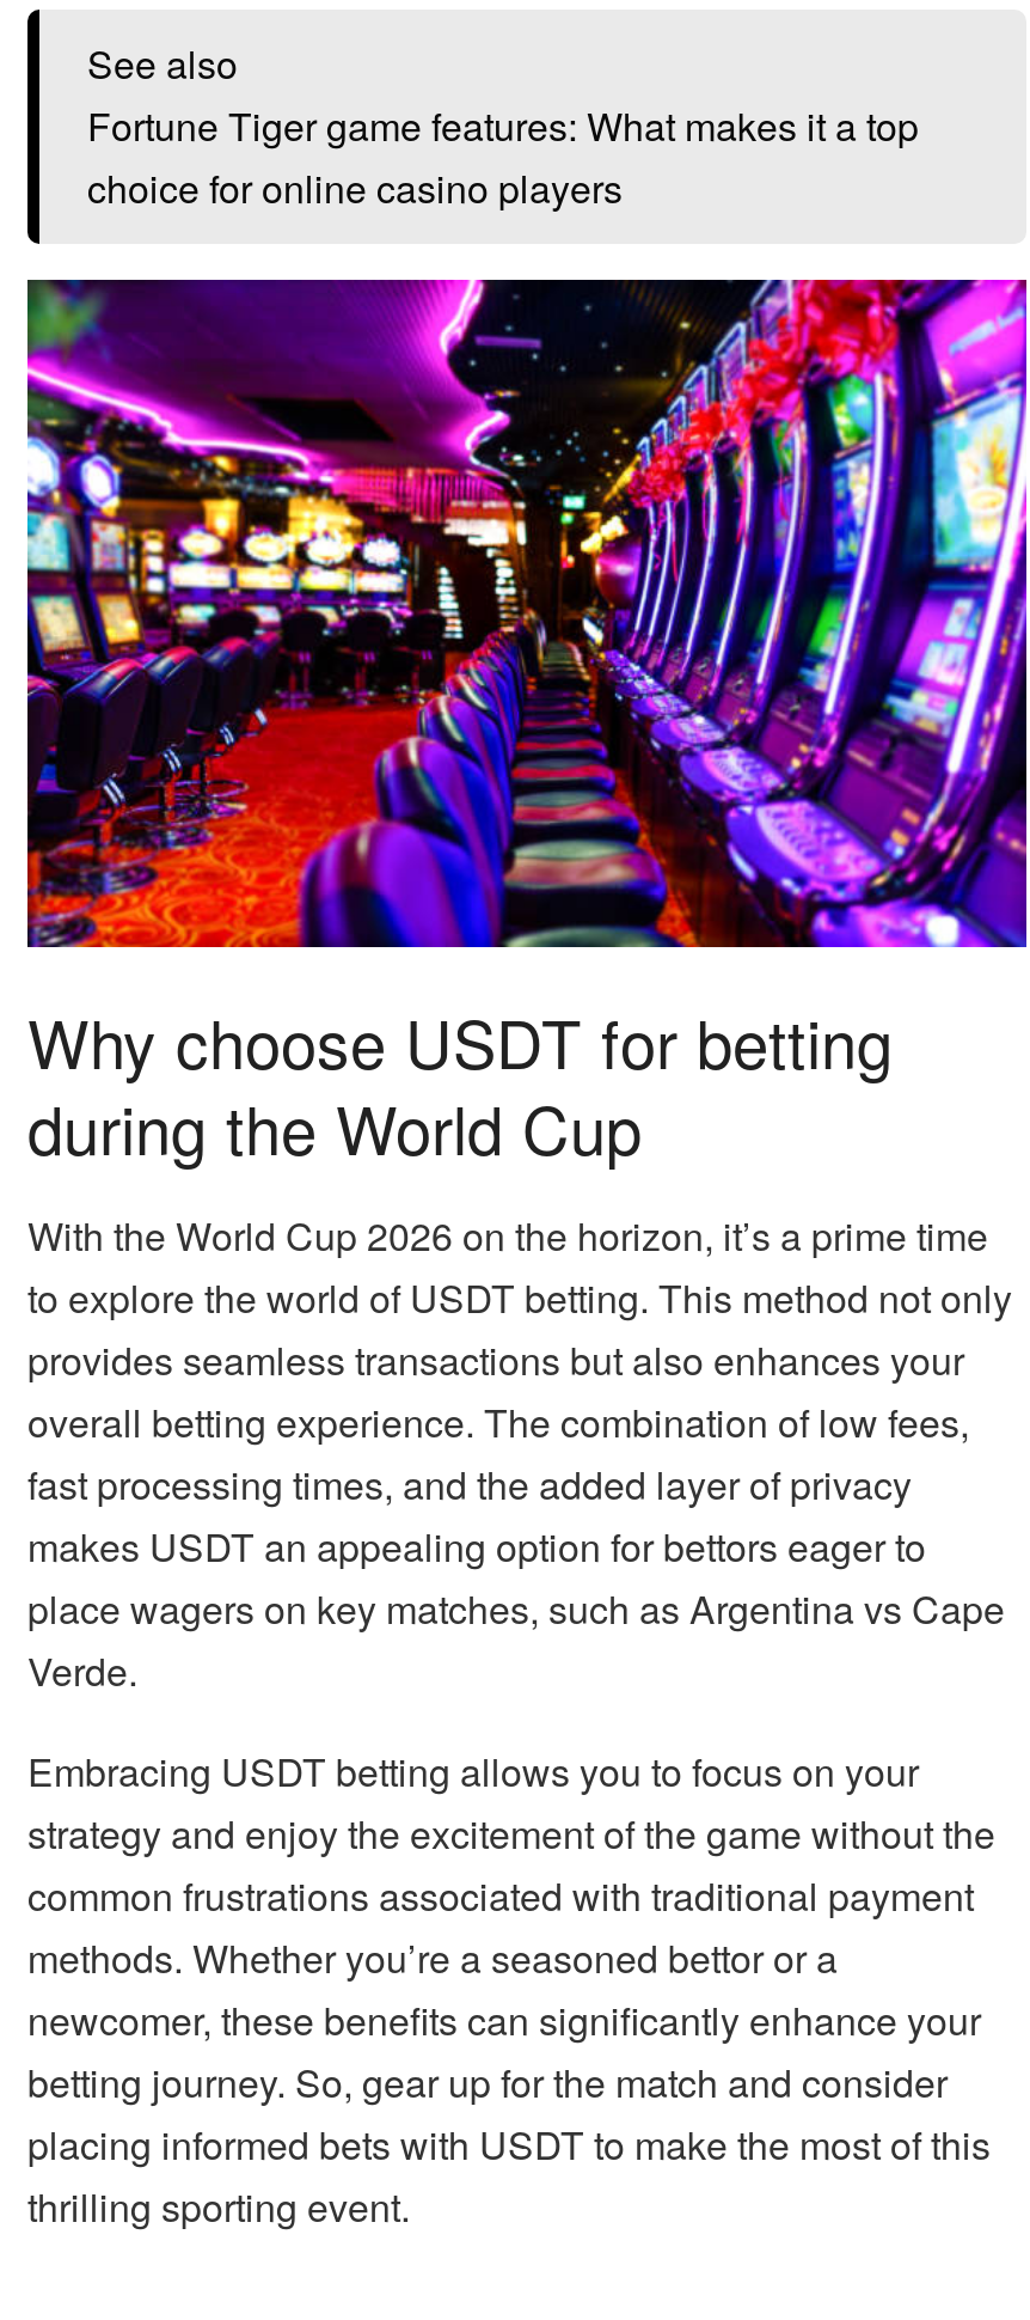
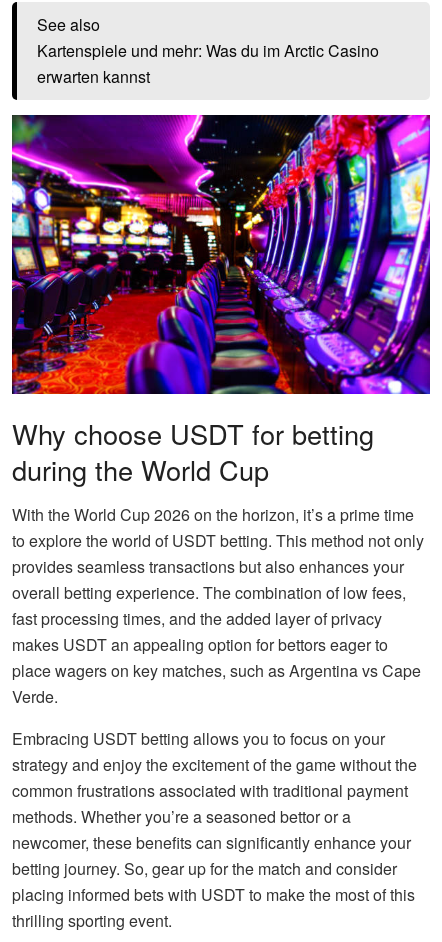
[87,98,919,215] Fortune Tiger game features: What makes it a top | choice for online casino players -> [37,39,379,88] Kartenspiele und mehr: Was du im Arctic Casino | erwarten kannst

